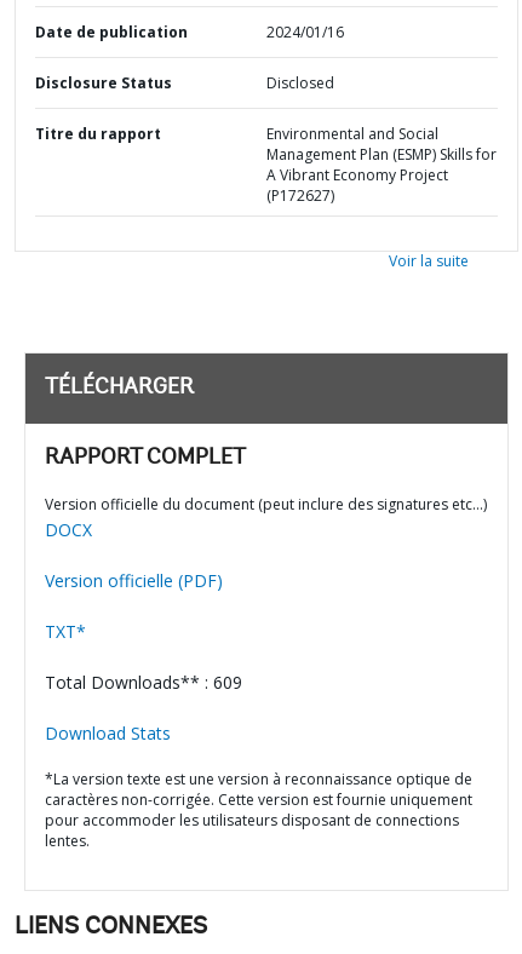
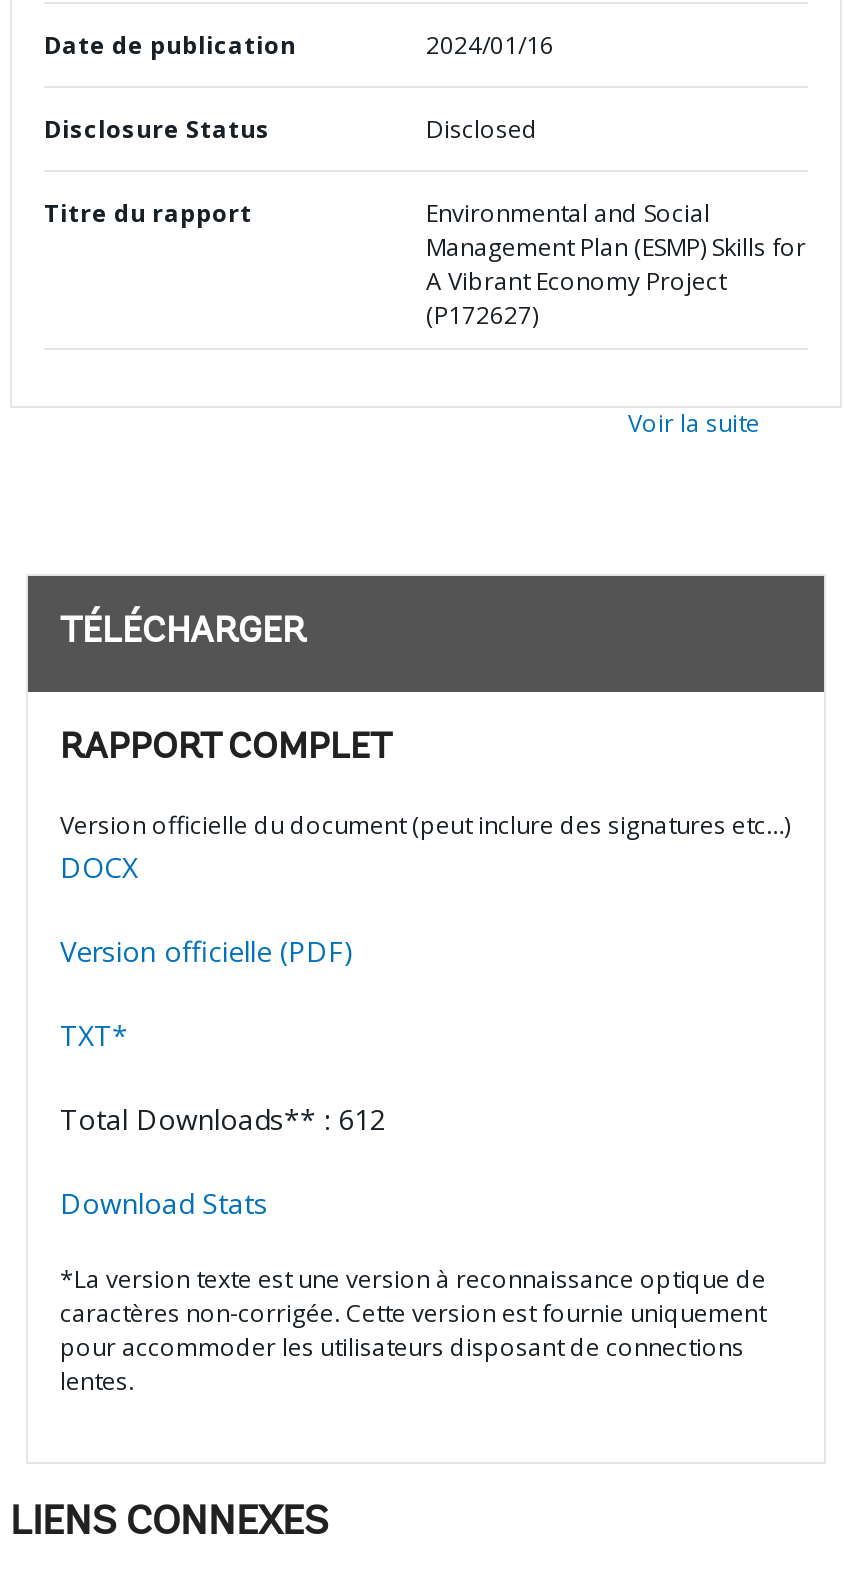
[45,671,242,694] Total Downloads** : 609 -> [60,1100,386,1138] Total Downloads** : 612

